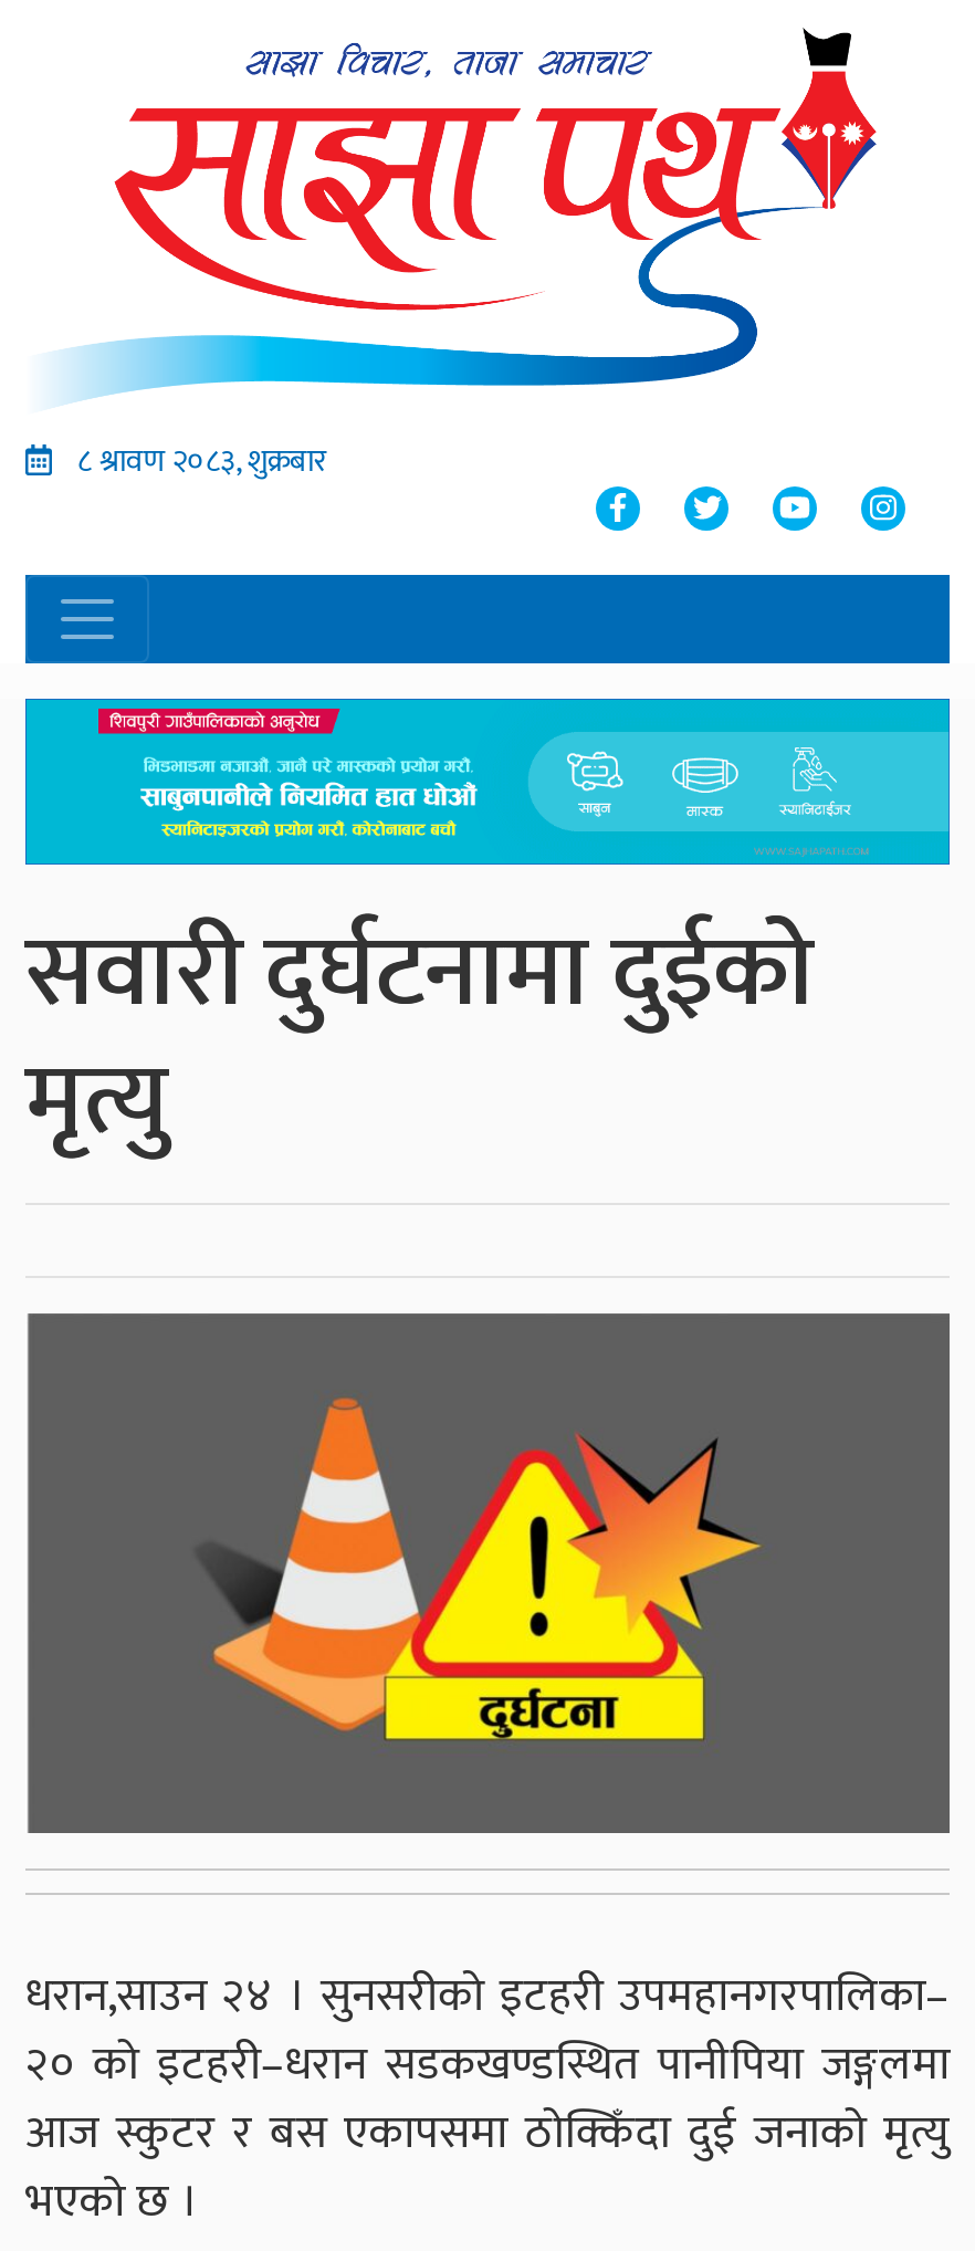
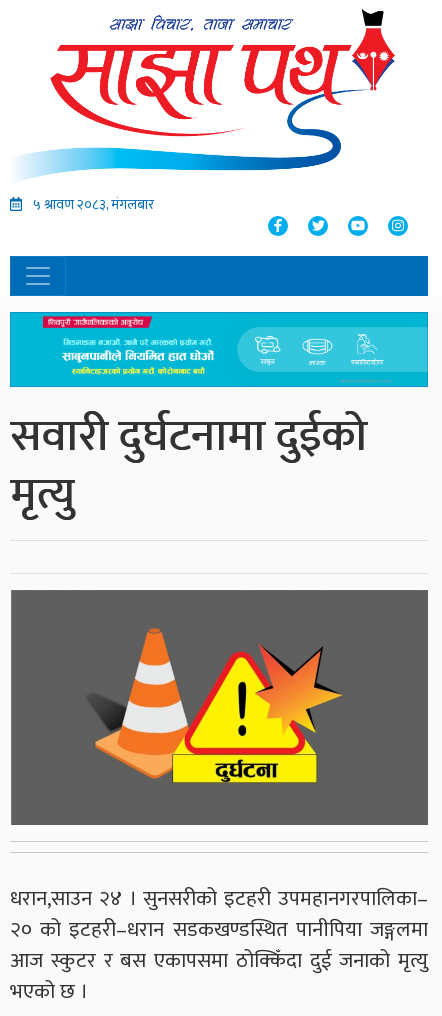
[70,435,327,486] ८ श्रावण २०८३, शुक्रबार -> [30,193,154,216] ५ श्रावण २०८३, मंगलबार

